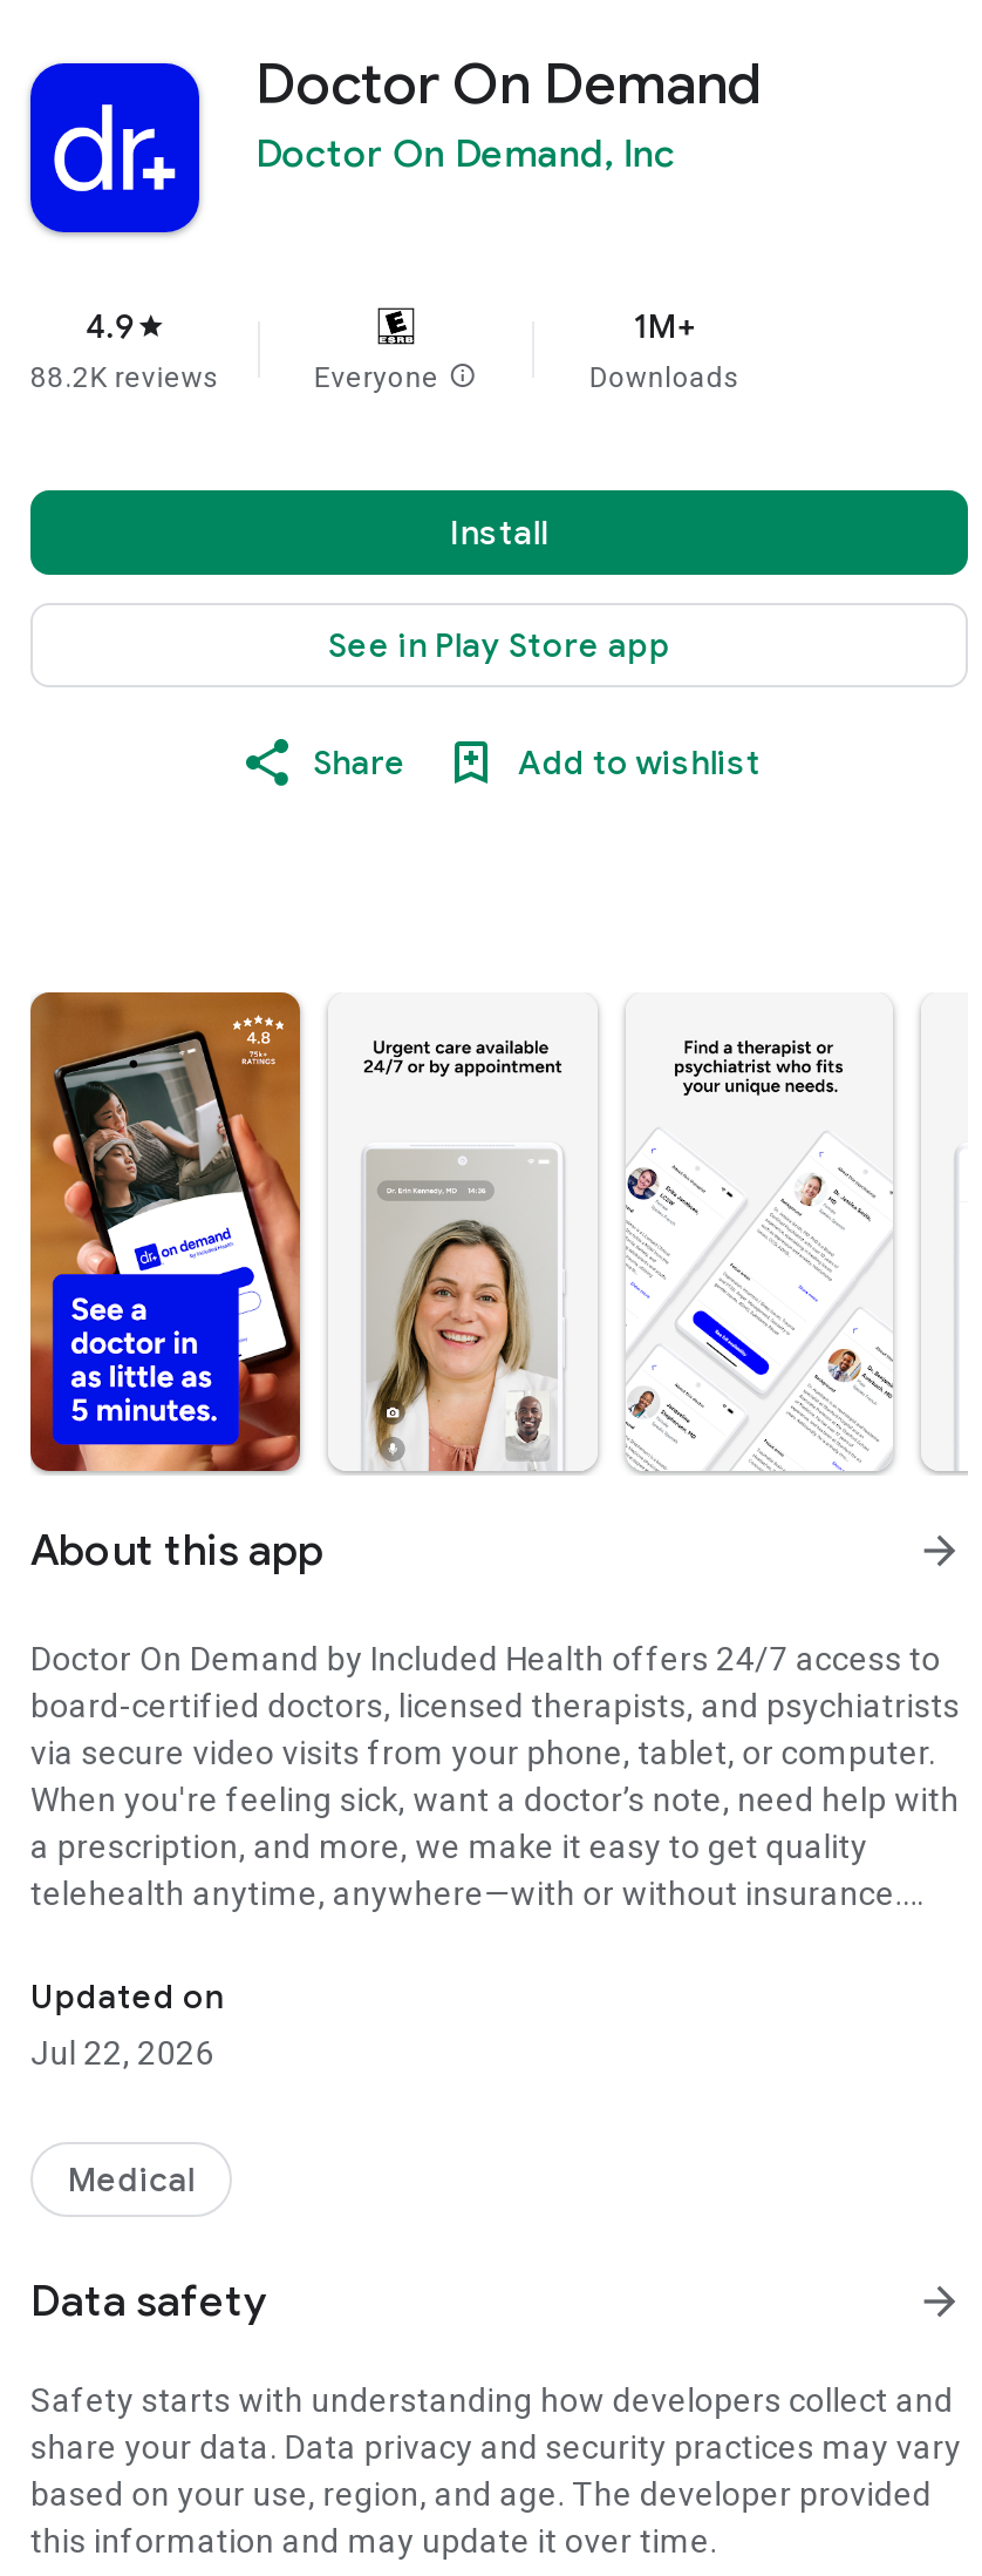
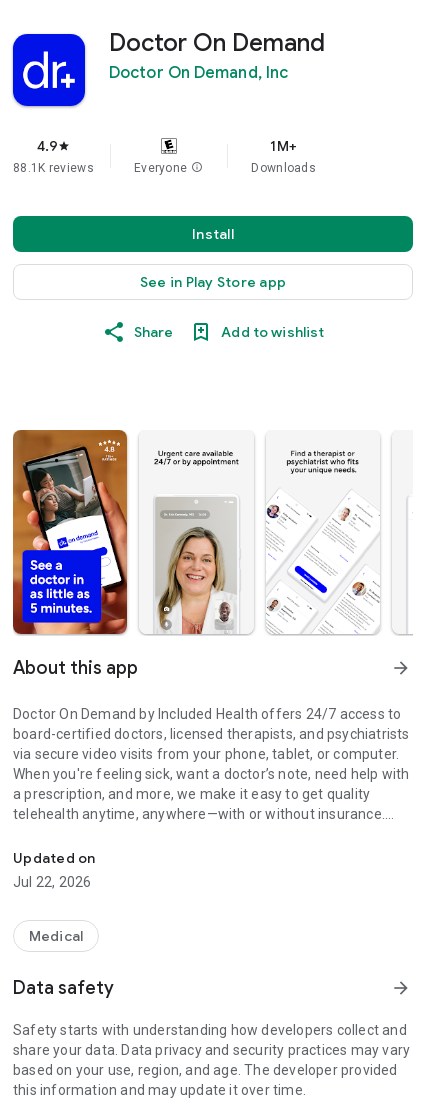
[30,361,220,394] 88.2K reviews -> [13,161,94,175] 88.1K reviews

